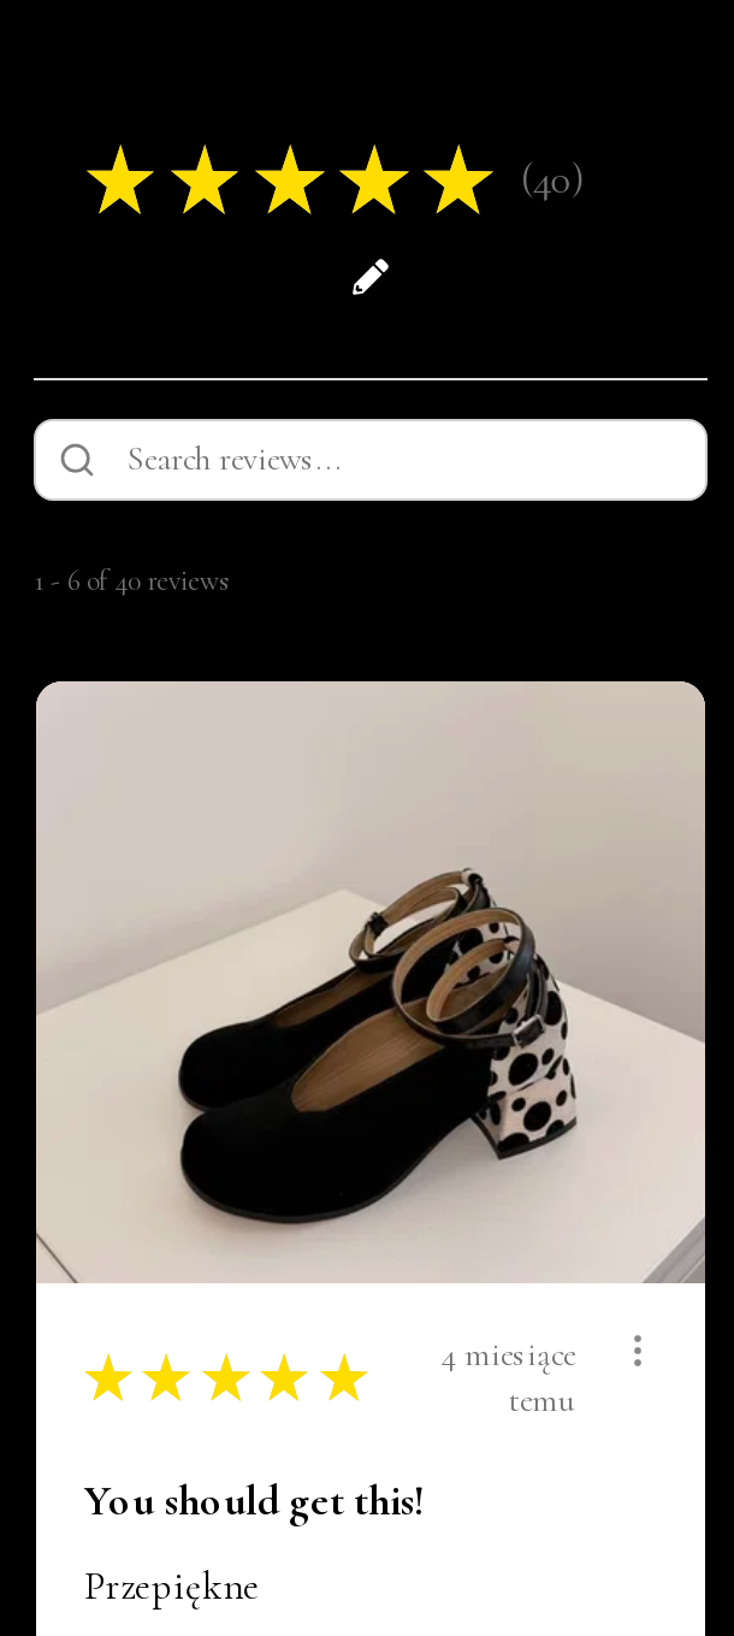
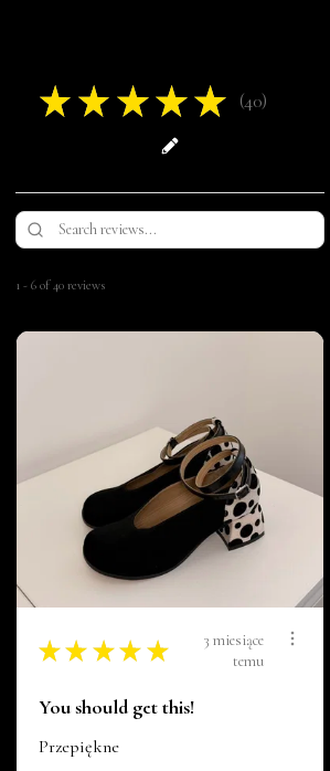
[440,1334,575,1375] 4 miesiące -> [203,631,264,649] 3 miesiące

